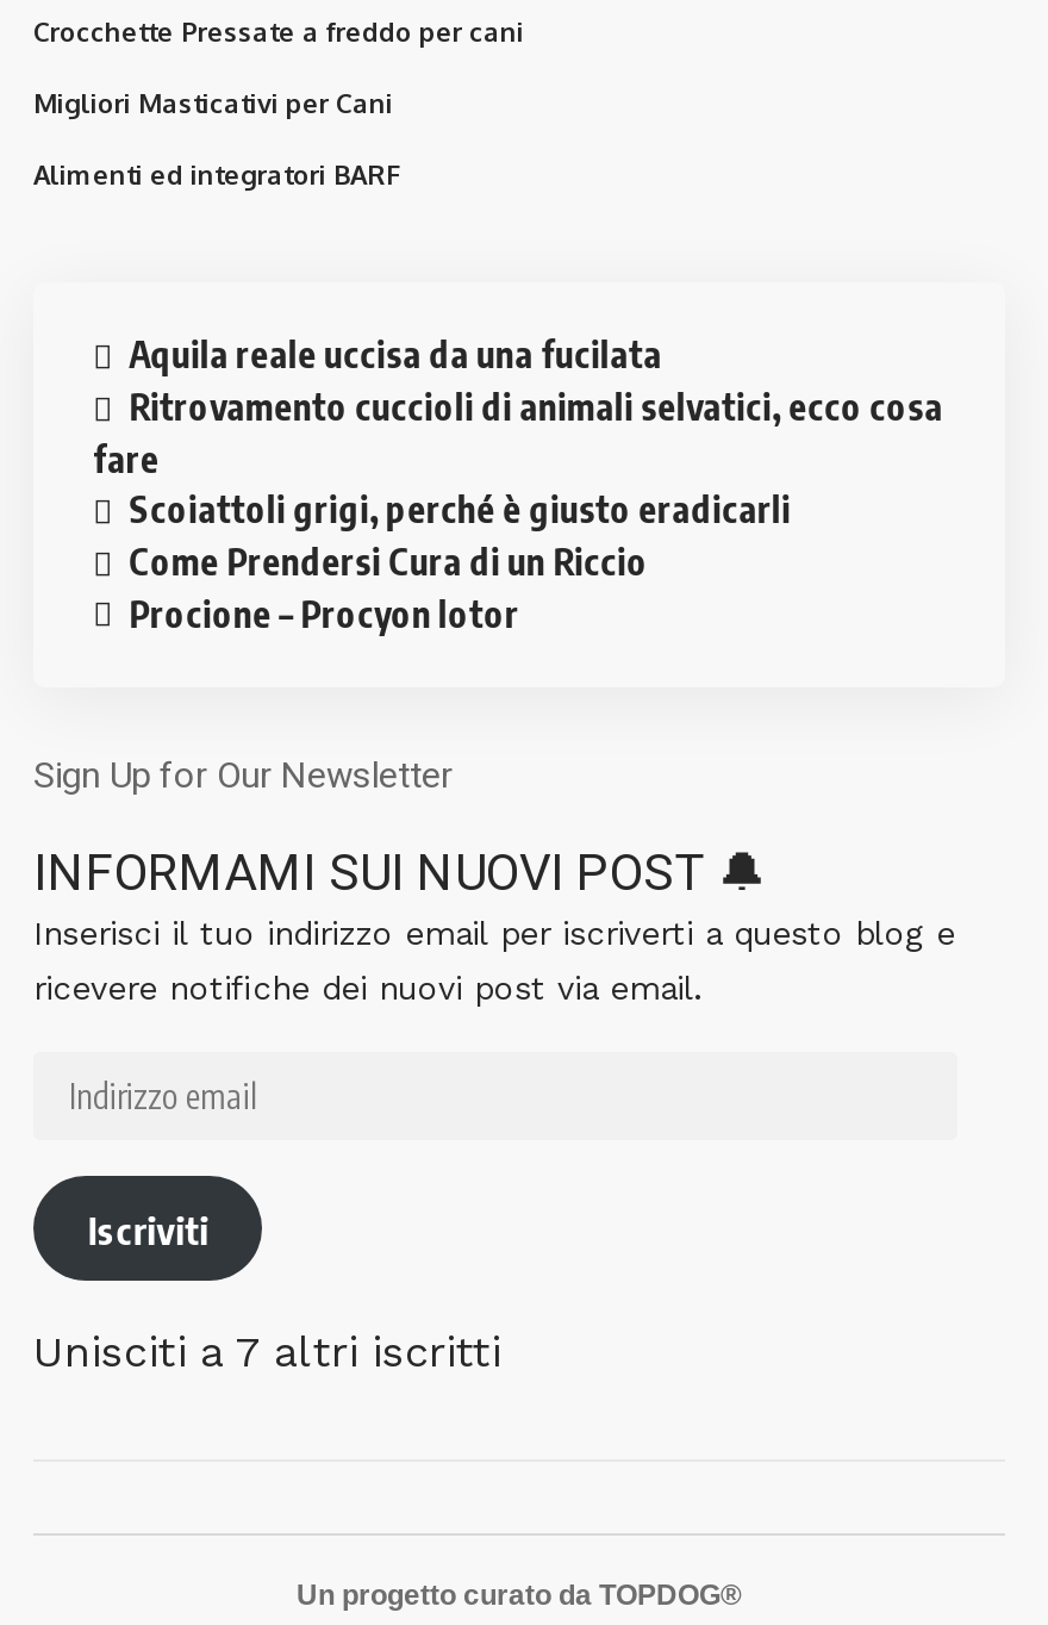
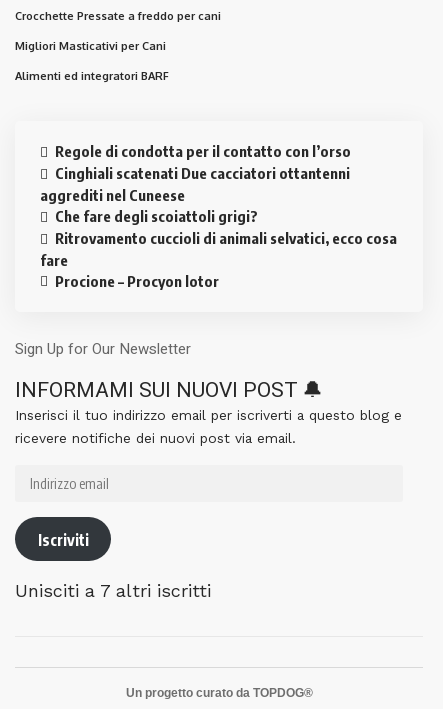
[129,332,662,375] Aquila reale uccisa da una fucilata -> [40,142,351,225] Regole di condotta per il contatto con l’orso | Cinghiali scatenati Due cacciatori ottantenni | aggrediti nel Cuneese | Che fare degli scoiattoli grigi?
moved [93,385,943,480] -> [40,229,397,269]: Ritrovamento cuccioli di animali selvatici, ecco cosa | fare
[129,487,791,582] Scoiattoli grigi, perché è giusto eradicarli | Come Prendersi Cura di un Riccio -> none

